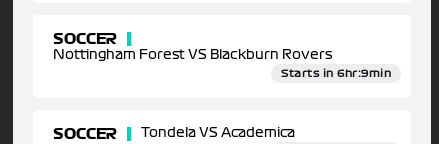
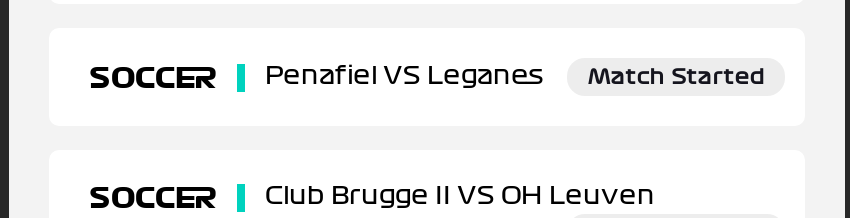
[53,49,391,79] Nottingham Forest VS Blackburn Rovers | Starts in 6hr:9min -> [265,64,765,88] Penafiel VS Leganes | Match Started
[141,127,295,139] Tondela VS Academica -> [265,184,655,208] Club Brugge II VS OH Leuven

